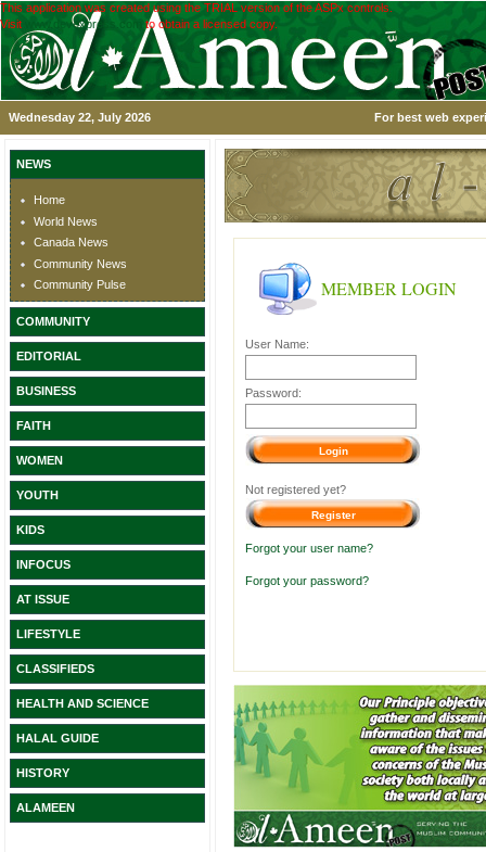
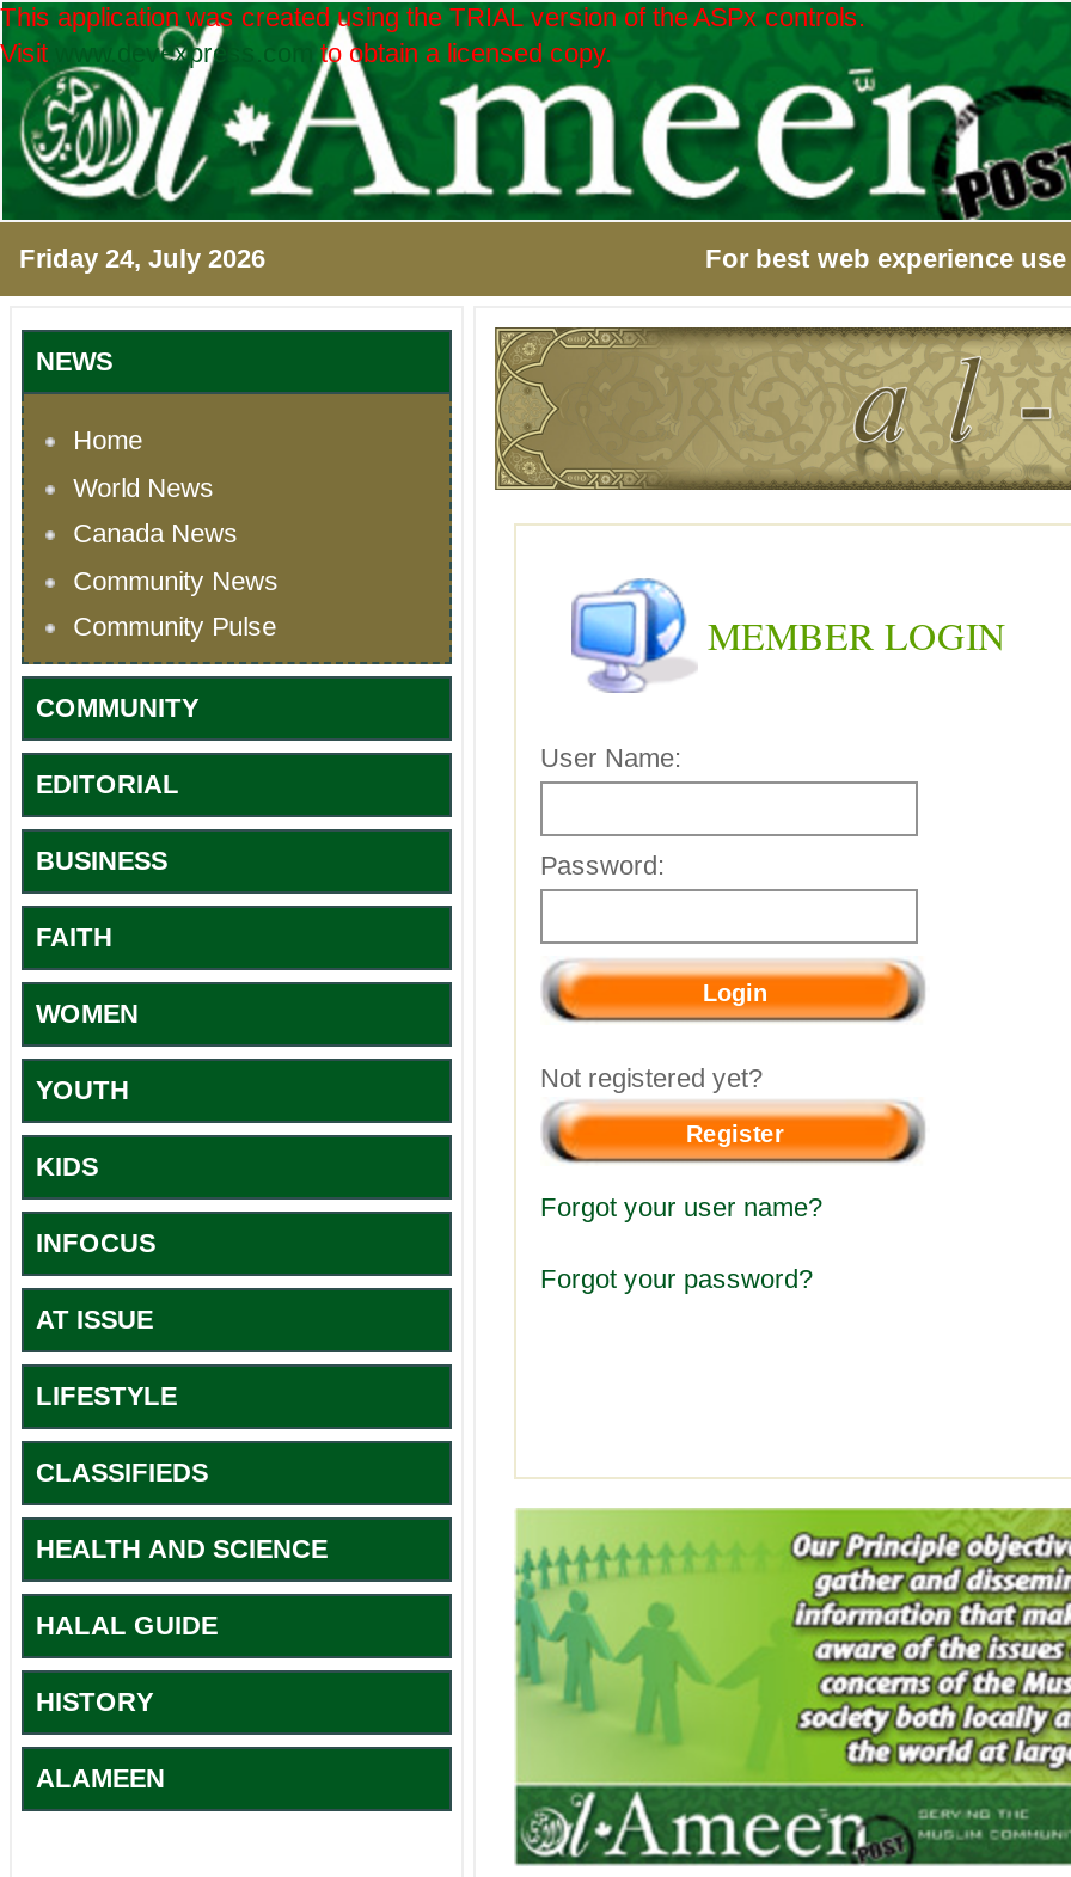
[9,111,151,124] Wednesday 22, July 2026 -> [19,244,265,272] Friday 24, July 2026

